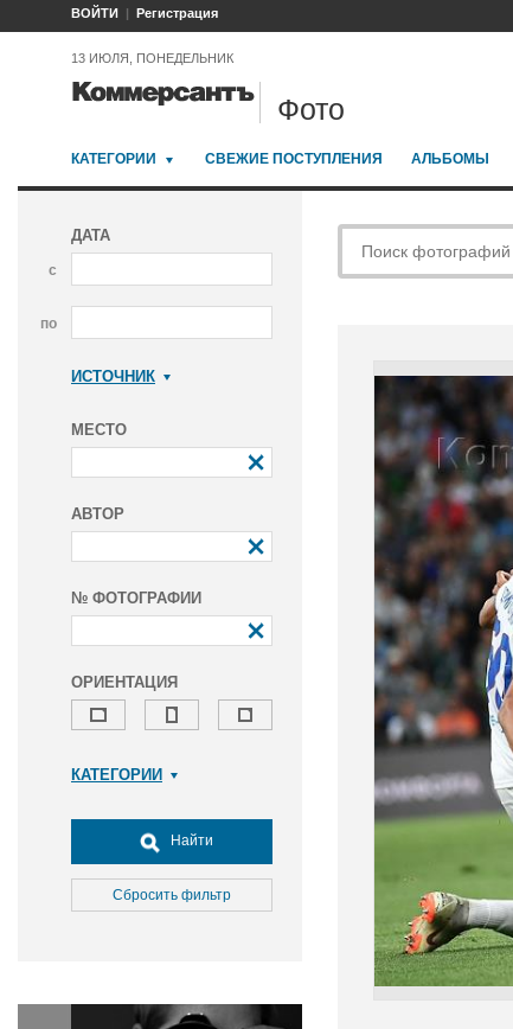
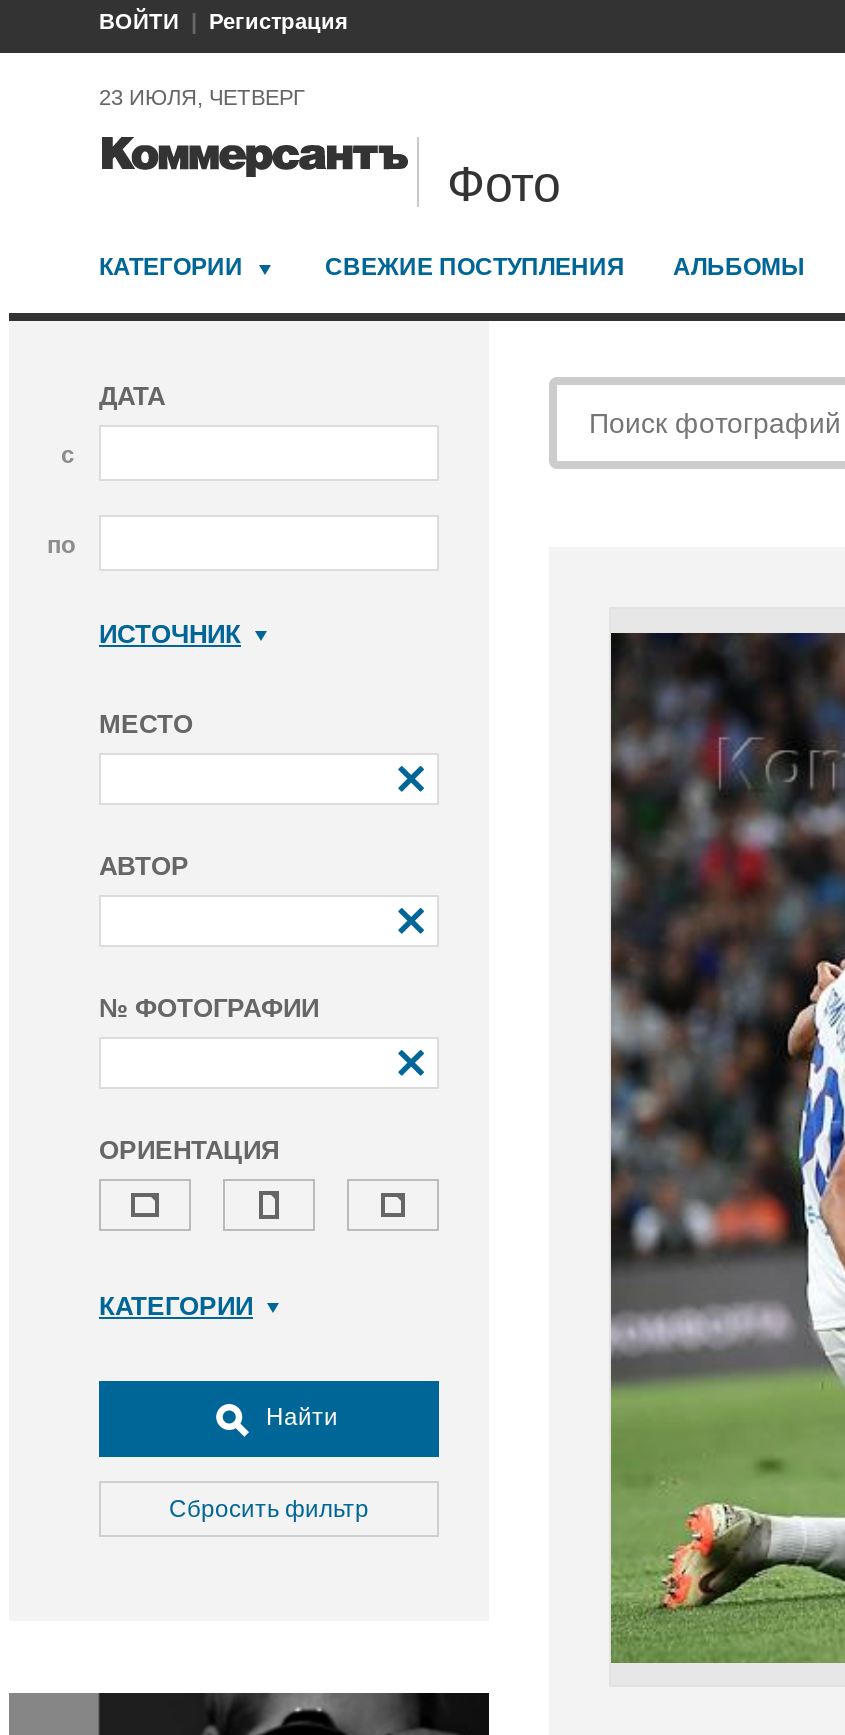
[71,51,233,65] 13 ИЮЛЯ, ПОНЕДЕЛЬНИК -> [99,85,305,109] 23 ИЮЛЯ, ЧЕТВЕРГ

